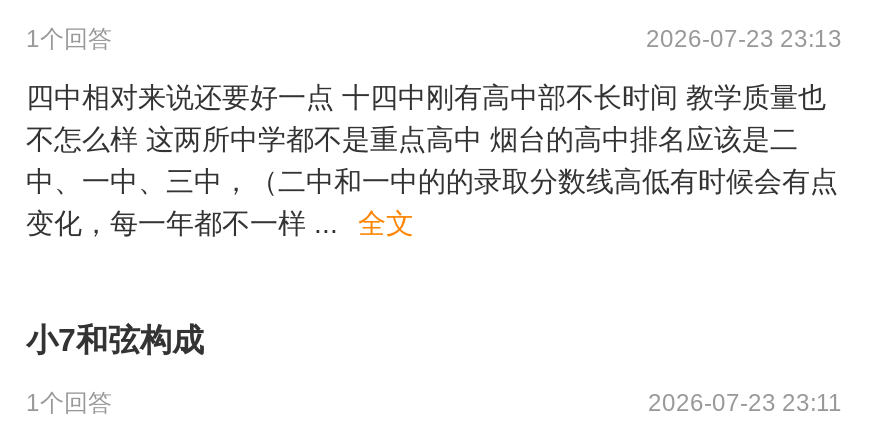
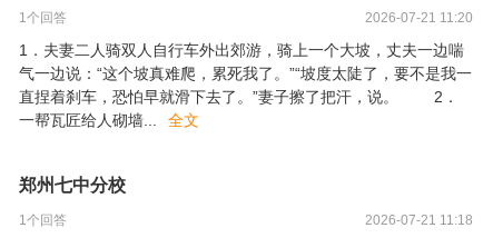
[646,25,842,53] 2026-07-23 23:13 -> [365,10,473,26] 2026-07-21 11:20
[26,81,838,239] 四中相对来说还要好一点 十四中刚有高中部不长时间 教学质量也 | 不怎么样 这两所中学都不是重点高中 烟台的高中排名应该是二 | 中、一中、三中，（二中和一中的的录取分数线高低有时候会有点 | 变化，每一年都不一样... -> [19,41,472,129] 1．夫妻二人骑双人自行车外出郊游，骑上一个大坡，丈夫一边喘 | 气一边说：“这个坡真难爬，累死我了。”“坡度太陡了，要不是我一 | 直捏着刹车，恐怕早就滑下去了。”妻子擦了把汗，说。 2． | 一帮瓦匠给人砌墙...
[26,323,204,357] 小7和弦构成 -> [19,176,126,195] 郑州七中分校
[648,389,842,417] 2026-07-23 23:11 -> [365,212,473,228] 2026-07-21 11:18

